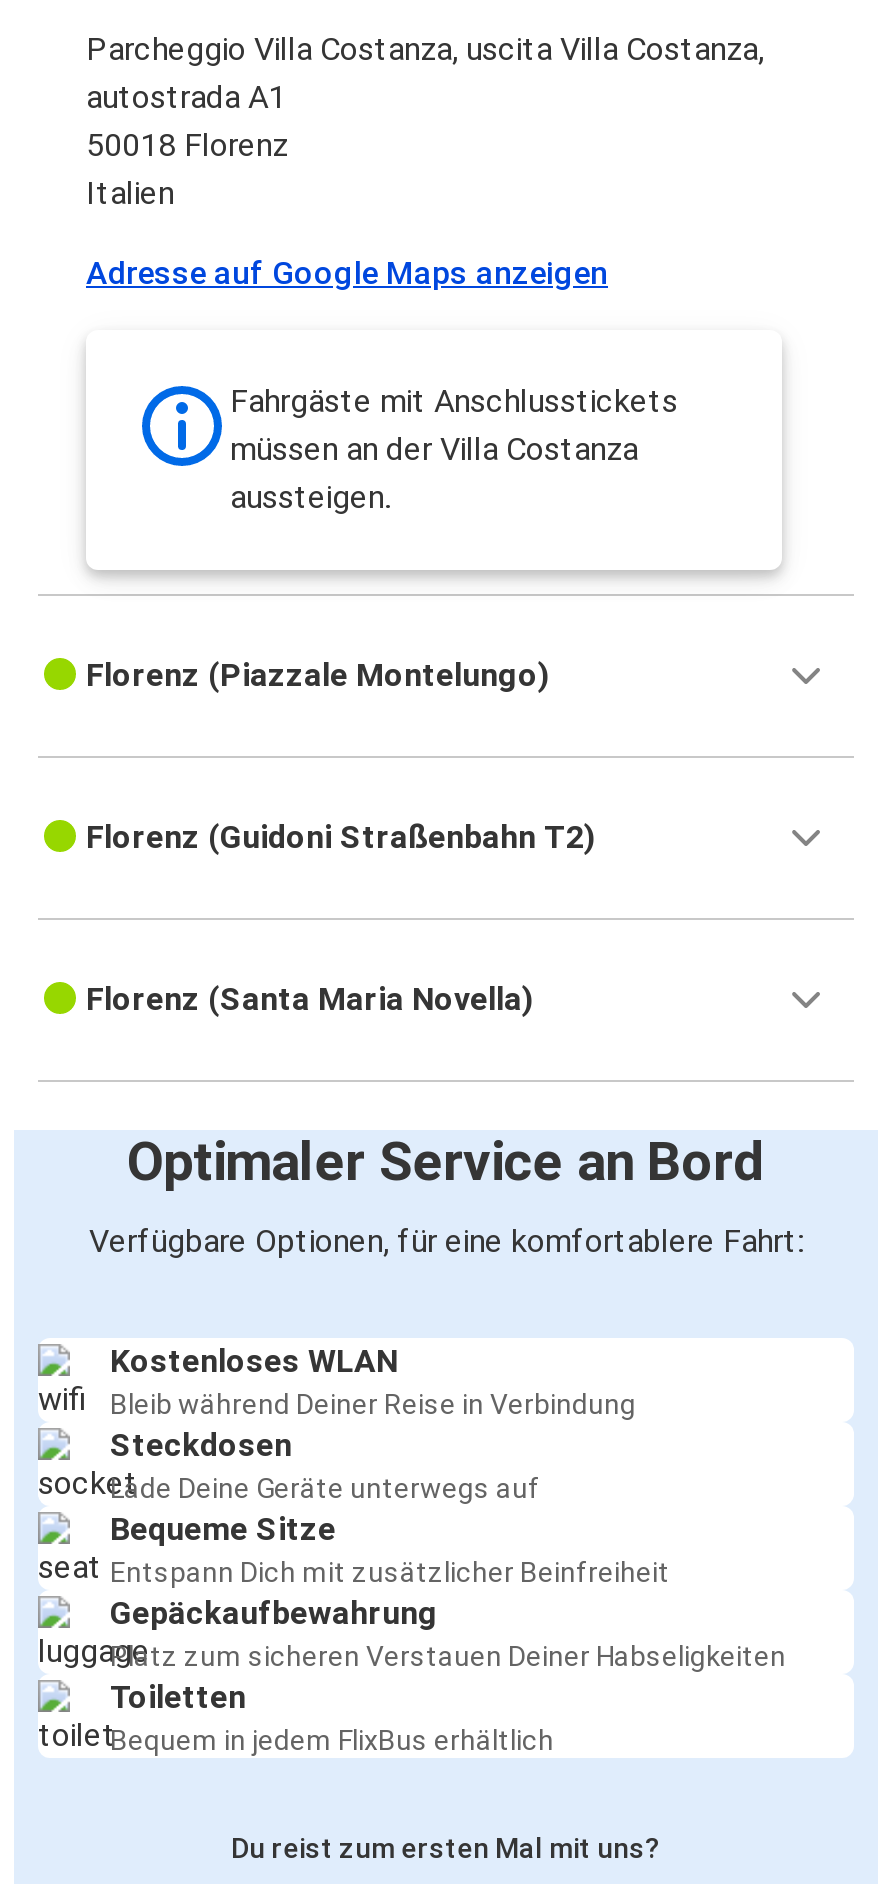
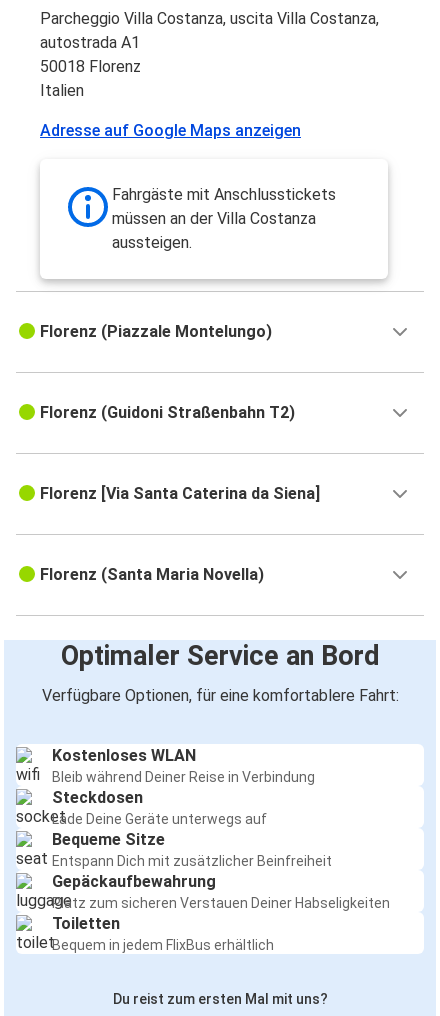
none -> [40,484,320,503] Florenz [Via Santa Caterina da Siena]

